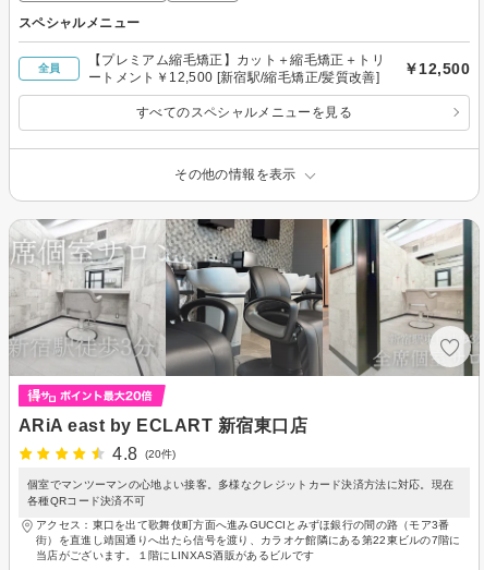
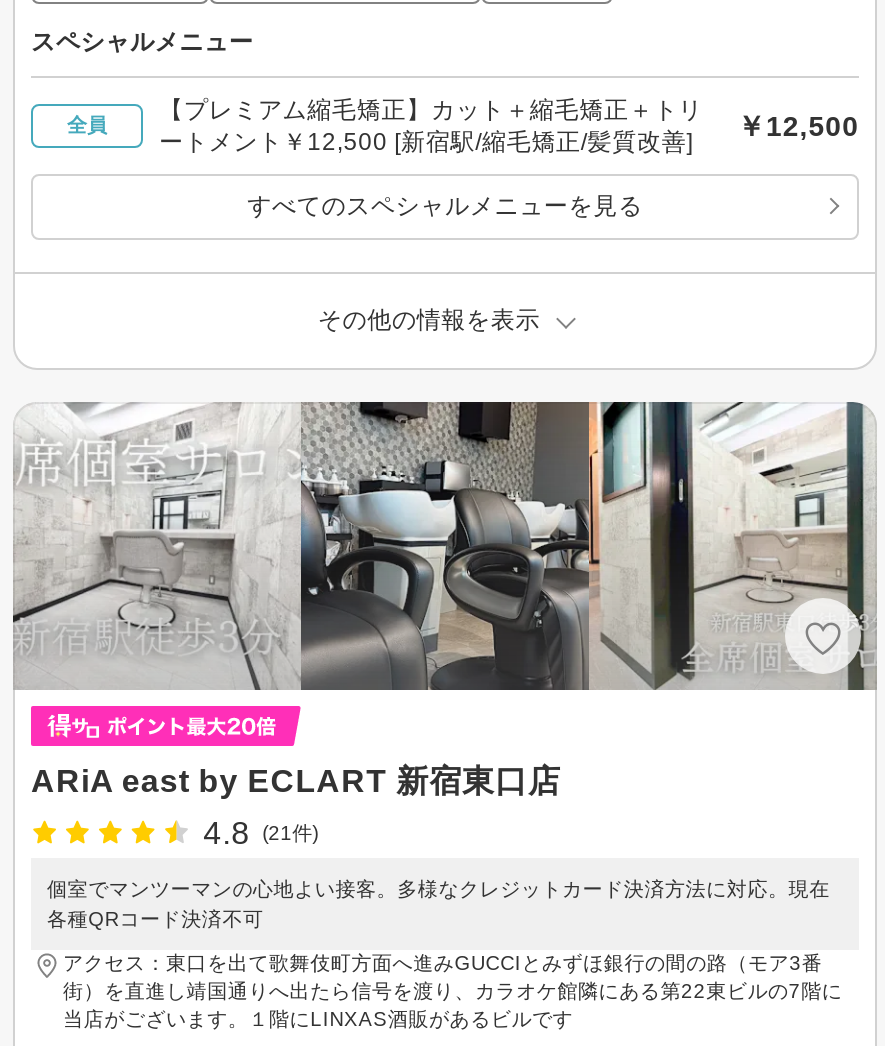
[112,444,175,463] 4.8 (20件) -> [203,815,318,849] 4.8 (21件)

